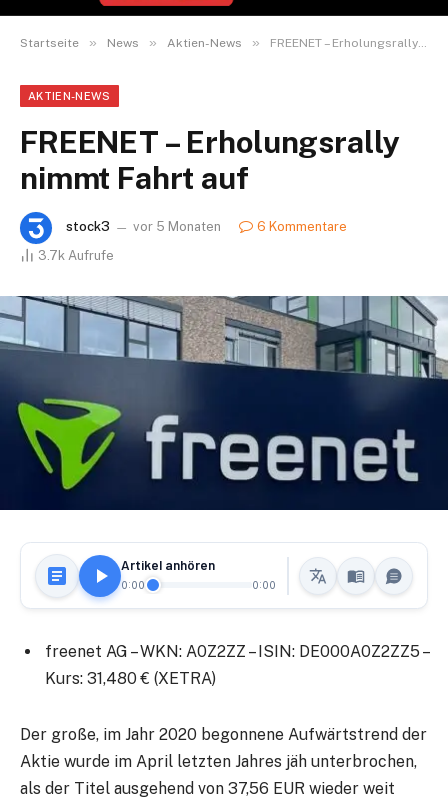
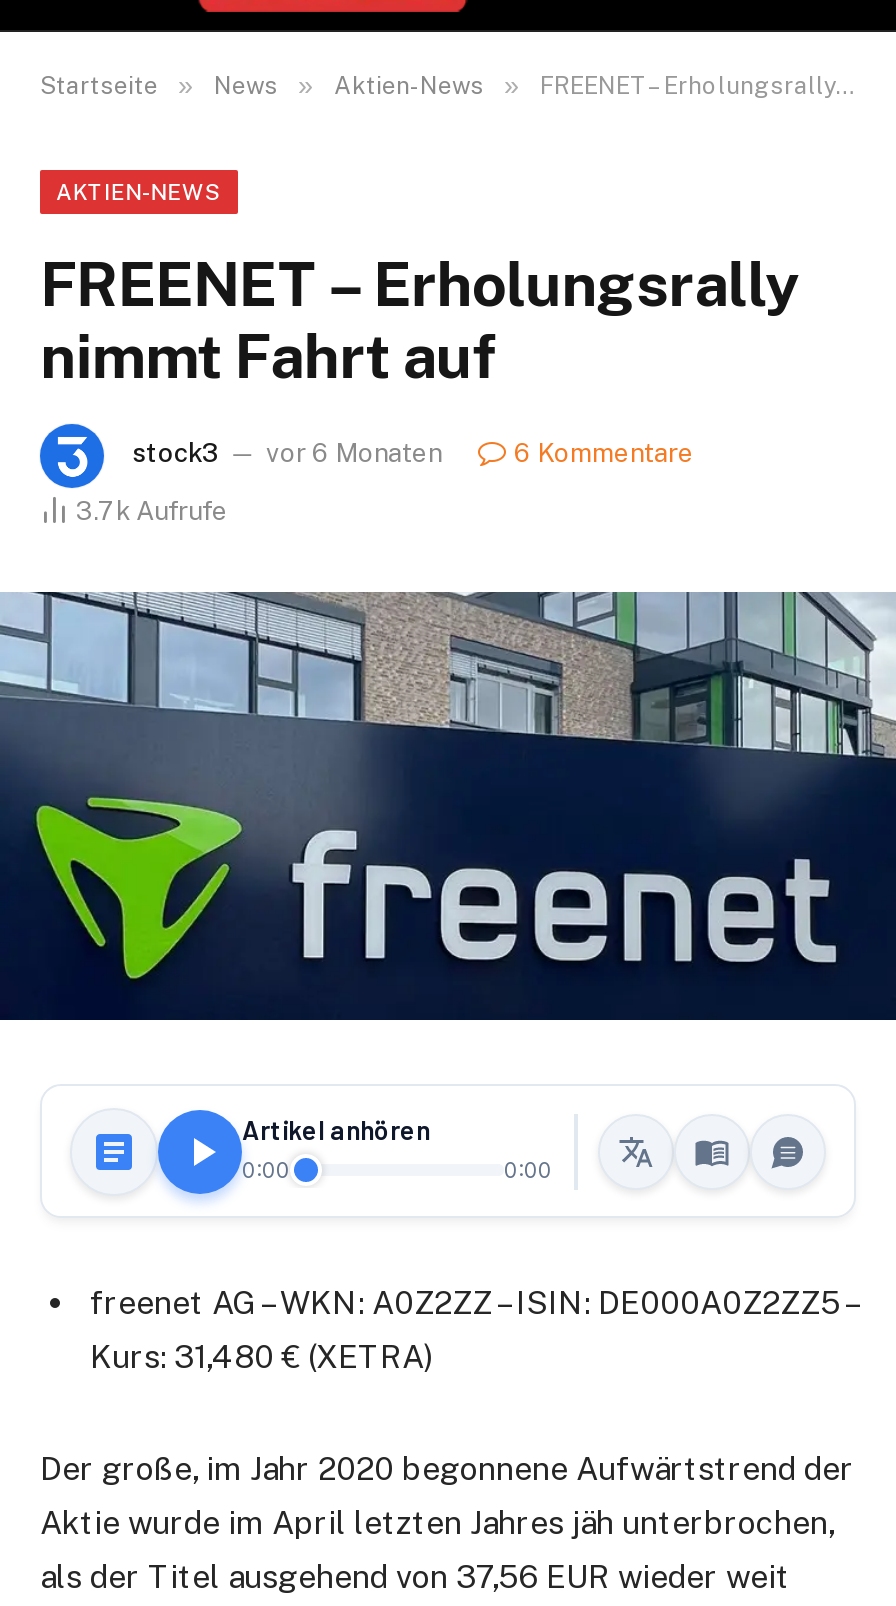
[66,219,221,234] stock3 vor 5 Monaten -> [132,439,442,469] stock3 vor 6 Monaten

